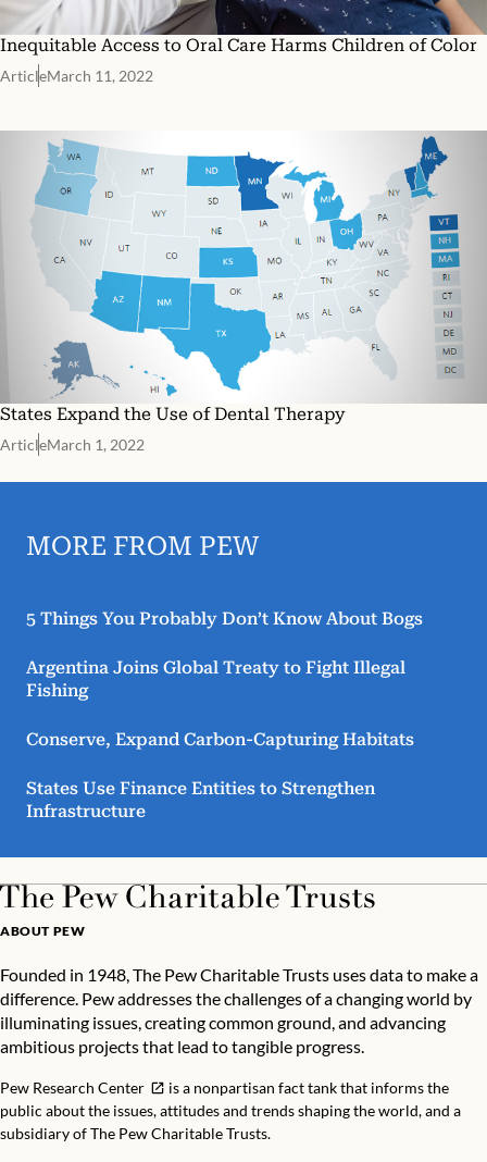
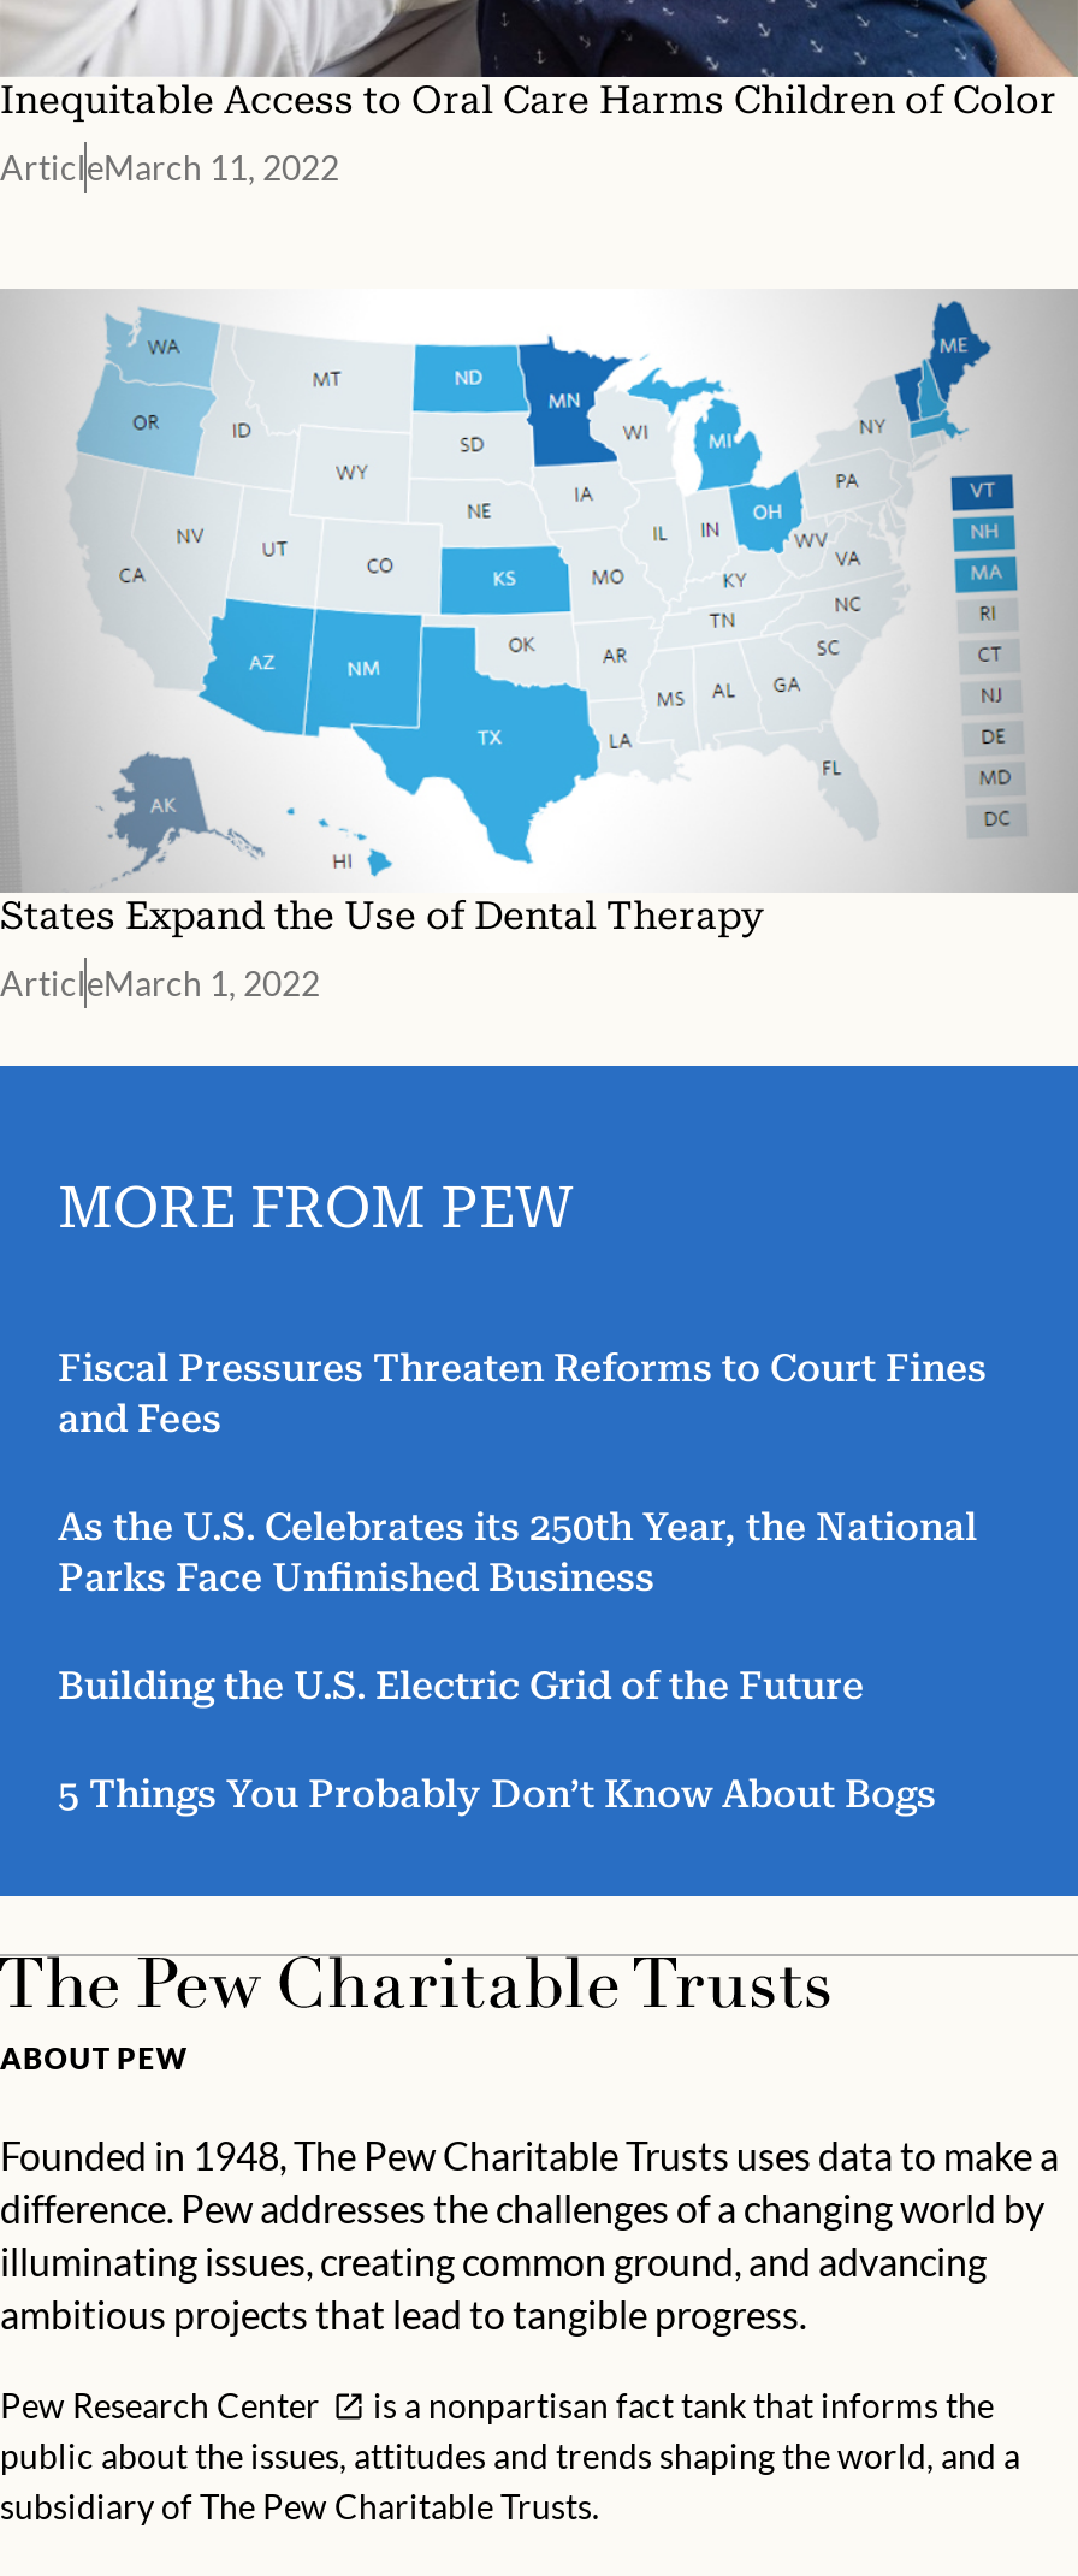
none -> [58,1346,987,1709] Fiscal Pressures Threaten Reforms to Court Fines | and Fees | As the U.S. Celebrates its 250th Year, the National | Parks Face Unfinished Business | Building the U.S. Electric Grid of the Future
moved [26,609,423,629] -> [58,1772,936,1818]: 5 Things You Probably Don’t Know About Bogs
[26,658,414,822] Argentina Joins Global Treaty to Fight Illegal | Fishing | Conserve, Expand Carbon-Capturing Habitats | States Use Finance Entities to Strengthen | Infrastructure -> none

